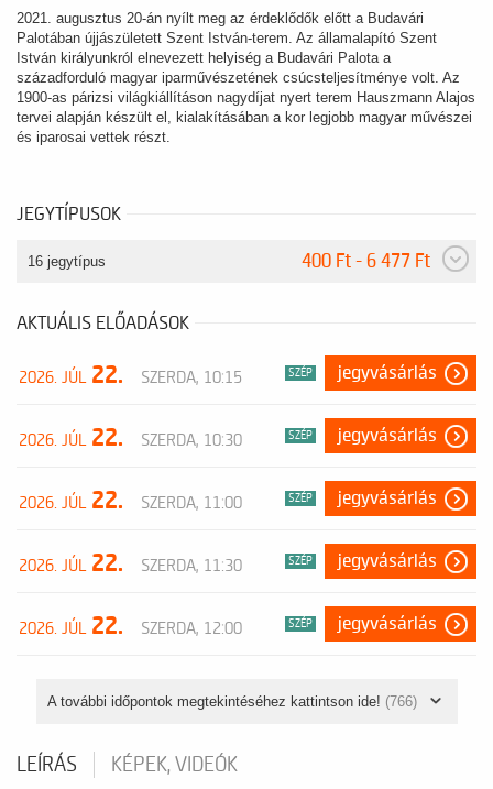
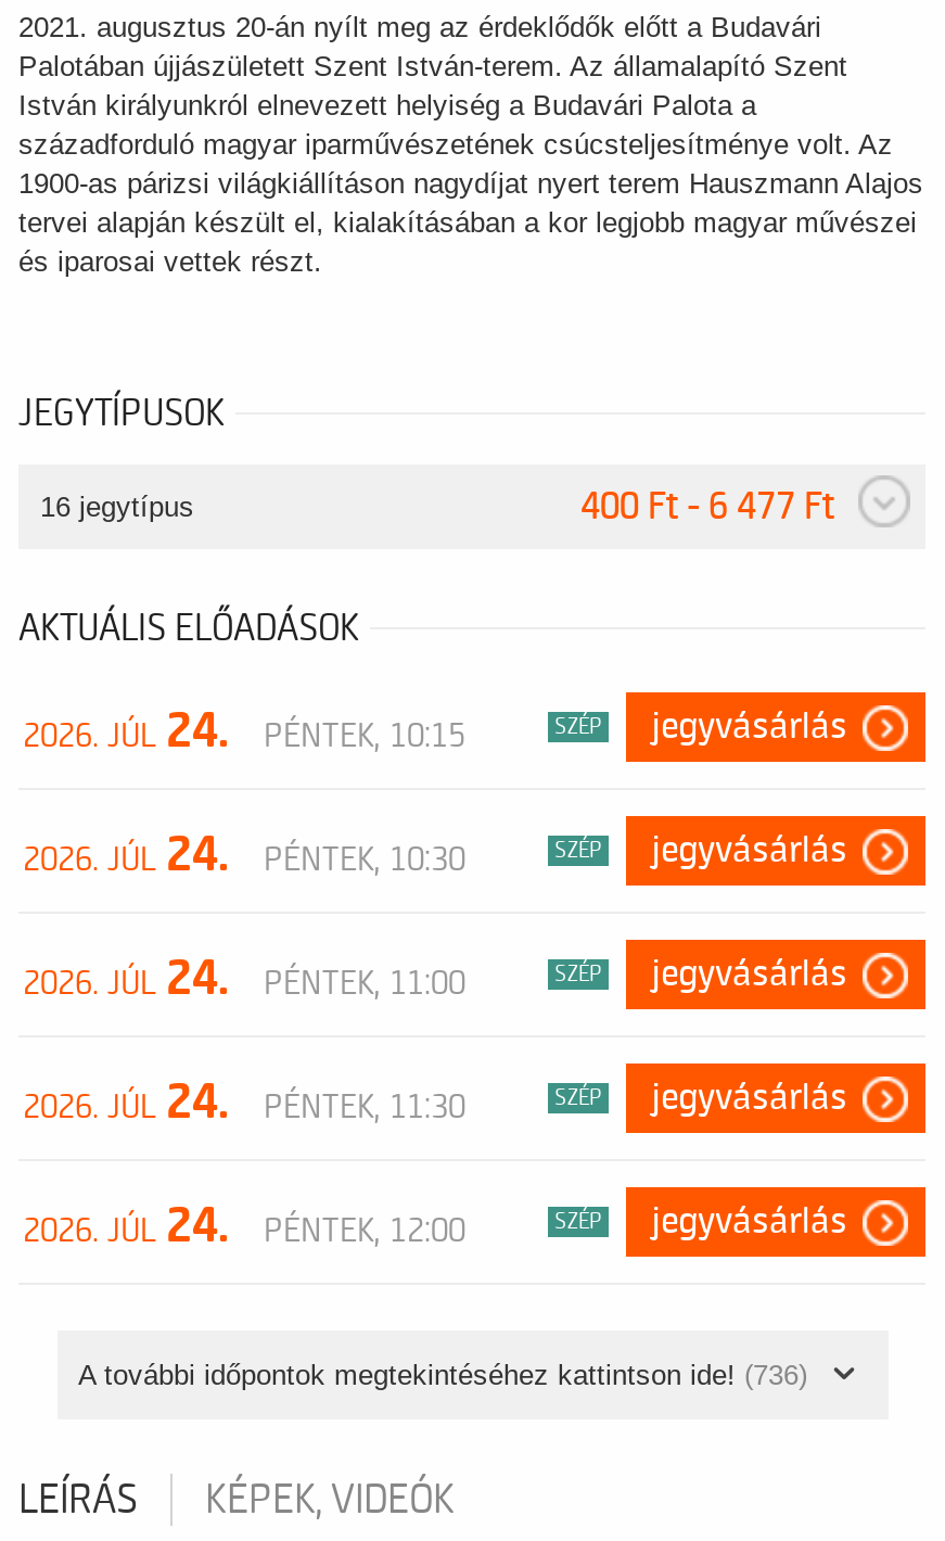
[19,361,242,390] 2026. JÚL 22. | SZERDA, 10:15 -> [23,703,465,760] 2026. JÚL 24. | PÉNTEK, 10:15
[19,424,242,452] 2026. JÚL 22. | SZERDA, 10:30 -> [23,827,465,883] 2026. JÚL 24. | PÉNTEK, 10:30
[19,486,242,515] 2026. JÚL 22. | SZERDA, 11:00 -> [23,951,465,1007] 2026. JÚL 24. | PÉNTEK, 11:00
[19,549,242,578] 2026. JÚL 22. | SZERDA, 11:30 -> [23,1074,465,1131] 2026. JÚL 24. | PÉNTEK, 11:30
[19,612,242,640] 2026. JÚL 22. | SZERDA, 12:00 -> [23,1198,465,1255] 2026. JÚL 24. | PÉNTEK, 12:00
[47,693,417,710] A további időpontok megtekintéséhez kattintson ide! (766) -> [78,1359,807,1391] A további időpontok megtekintéséhez kattintson ide! (736)

